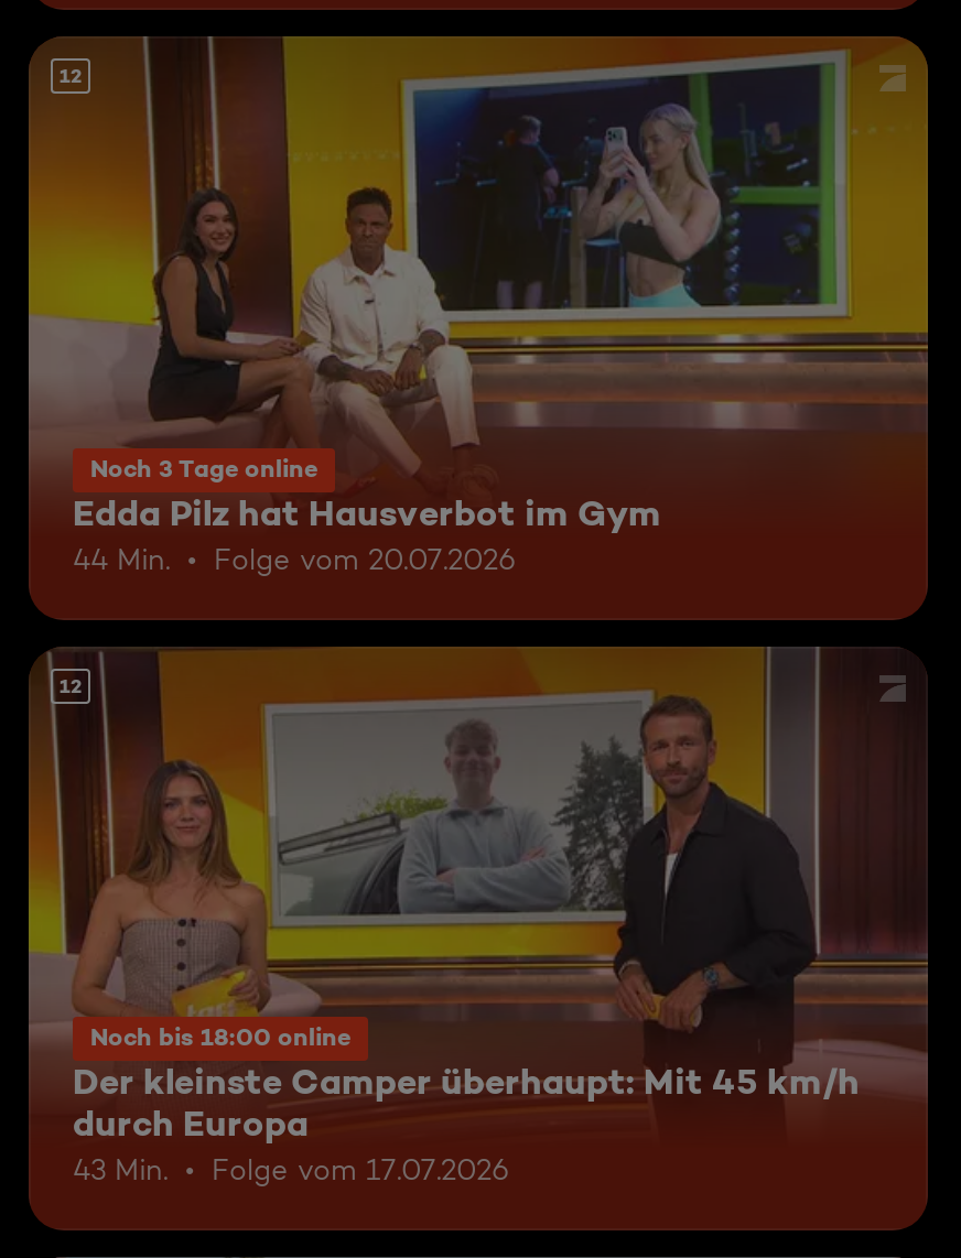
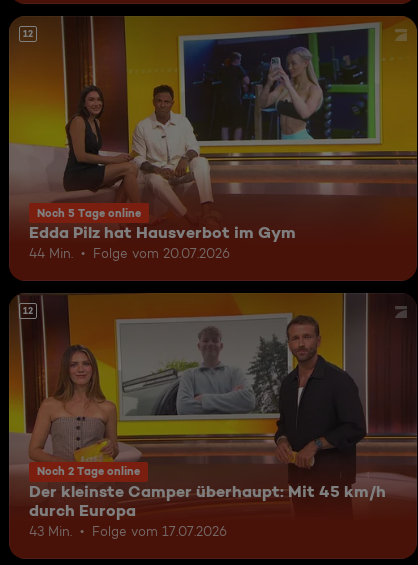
[90,454,317,484] Noch 3 Tage online -> [37,206,141,220] Noch 5 Tage online
[90,1022,350,1053] Noch bis 18:00 online -> [37,464,140,478] Noch 2 Tage online

